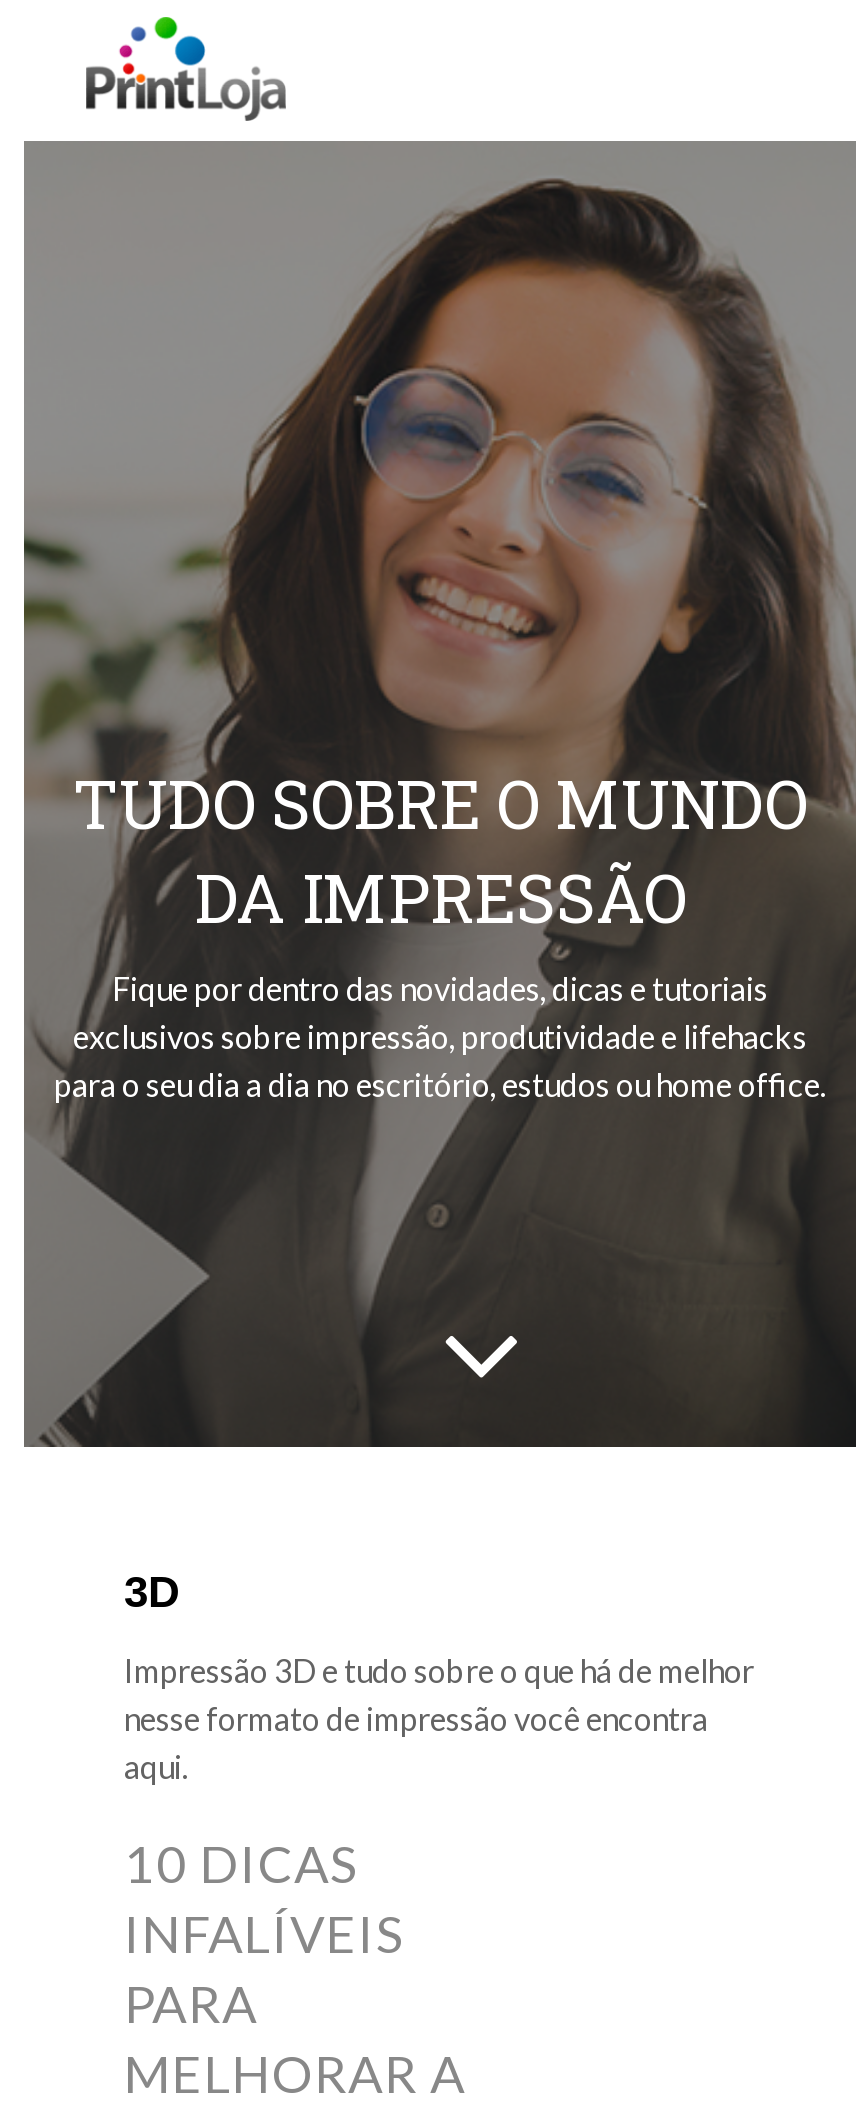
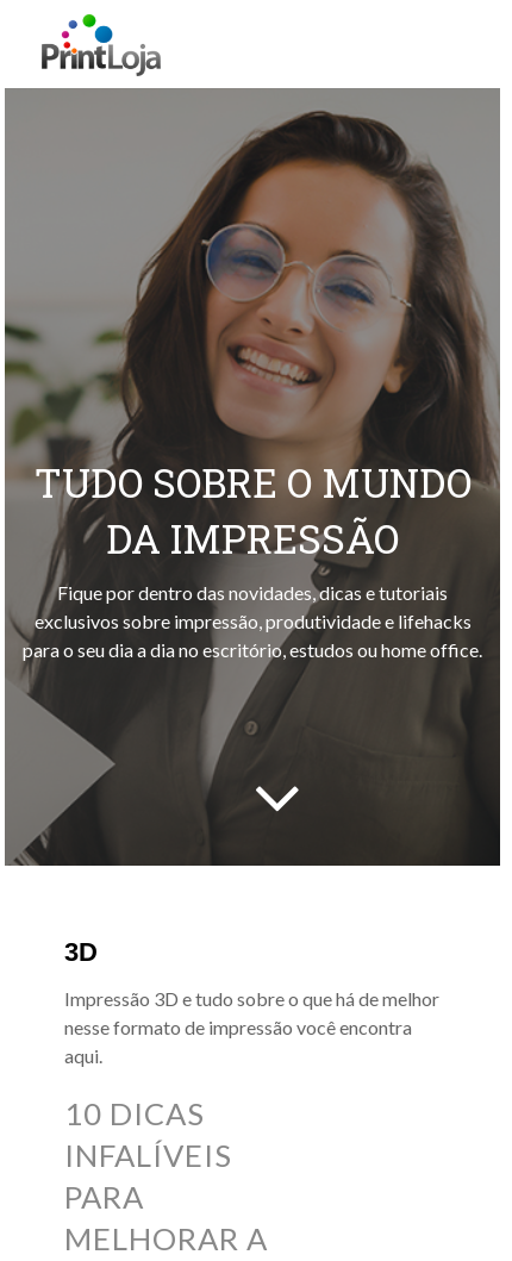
[444,1315,518,1379] [image] -> [255,786,299,824] [image]

